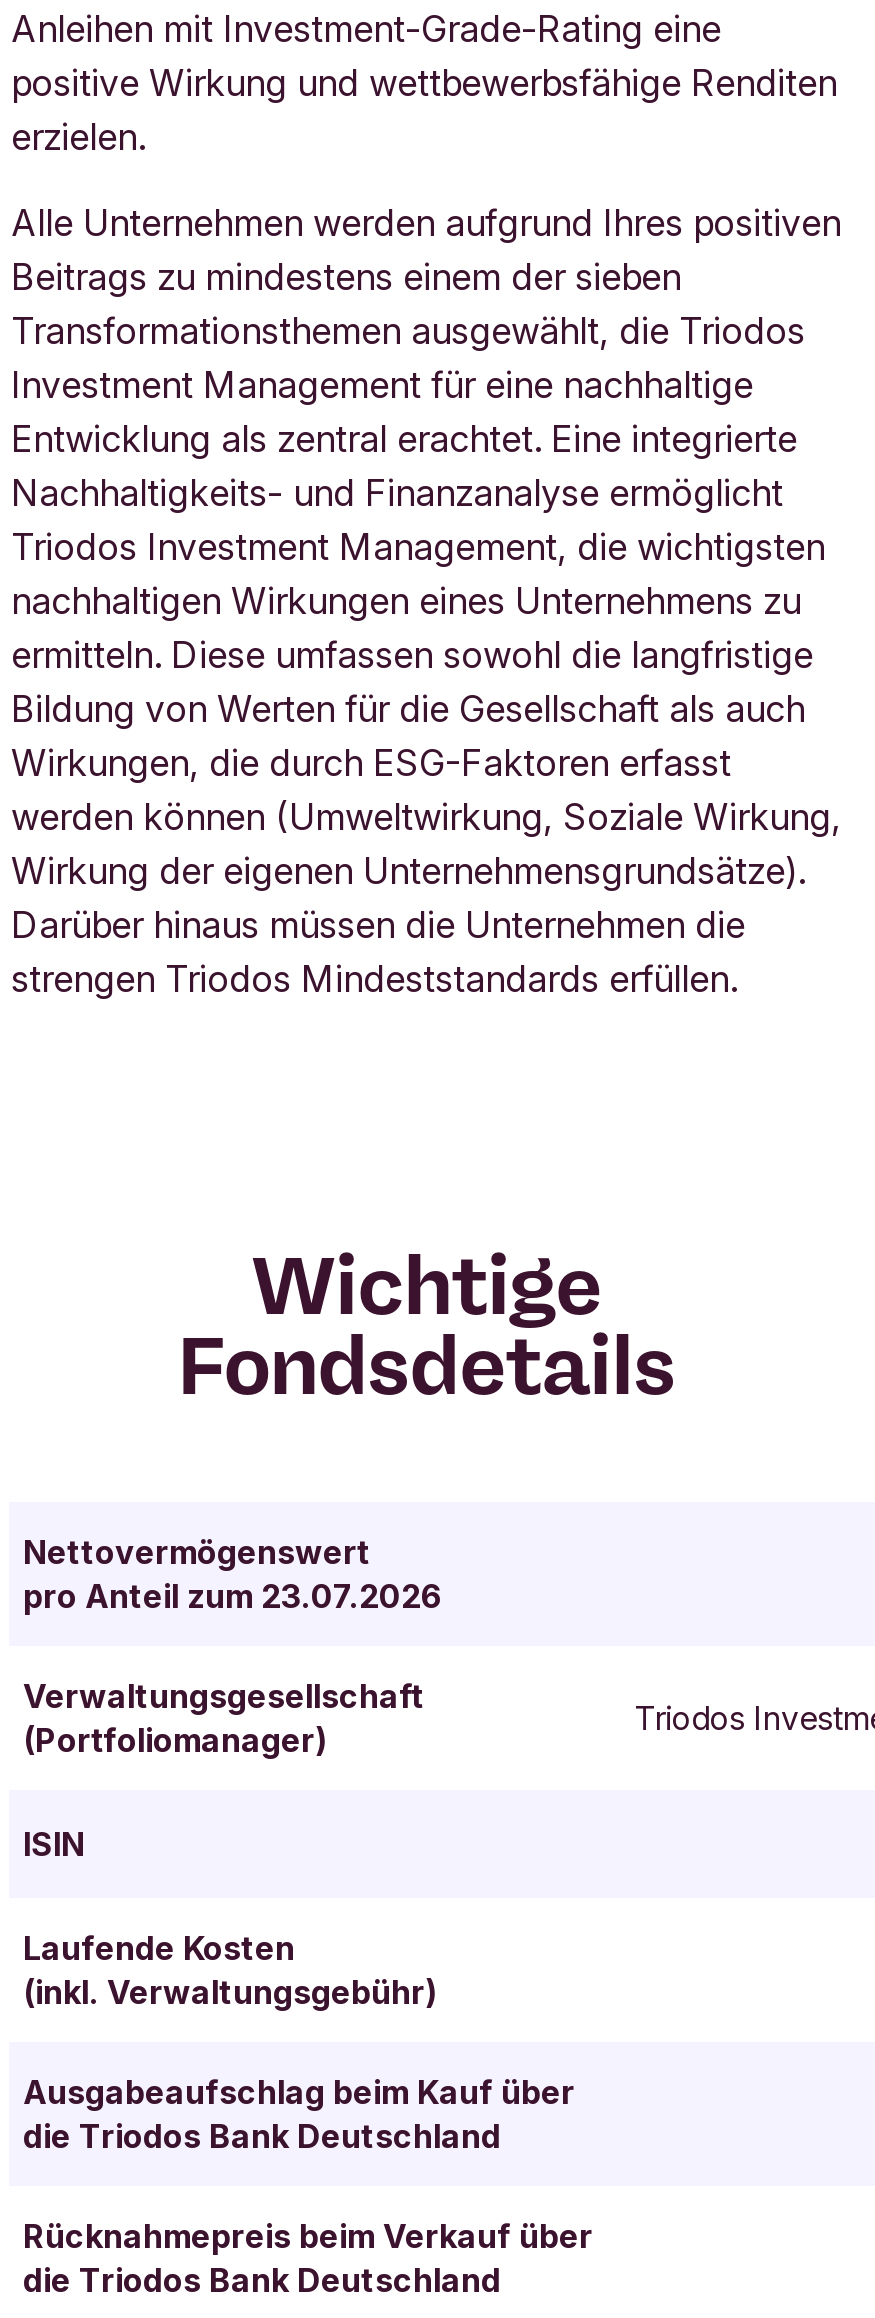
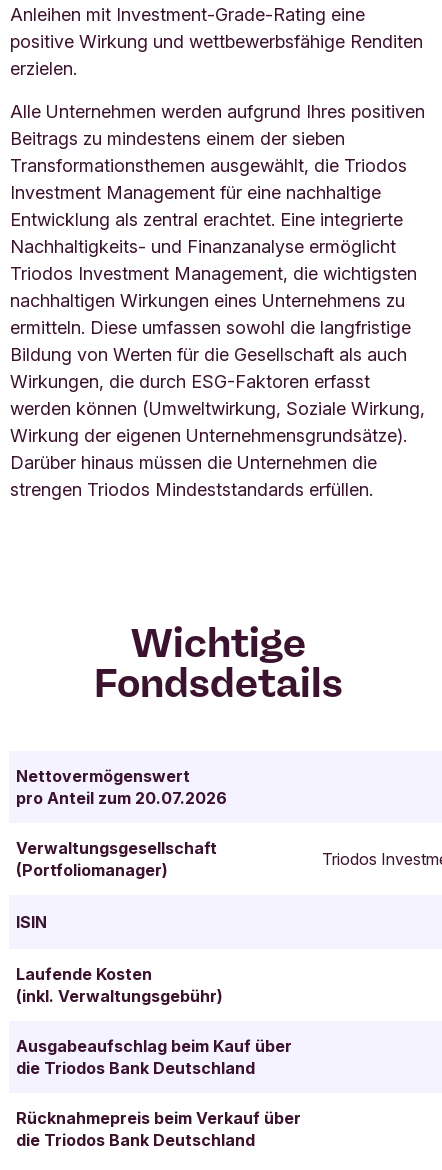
[23,1577,443,1617] pro Anteil zum 23.07.2026 -> [16,788,227,808] pro Anteil zum 20.07.2026

